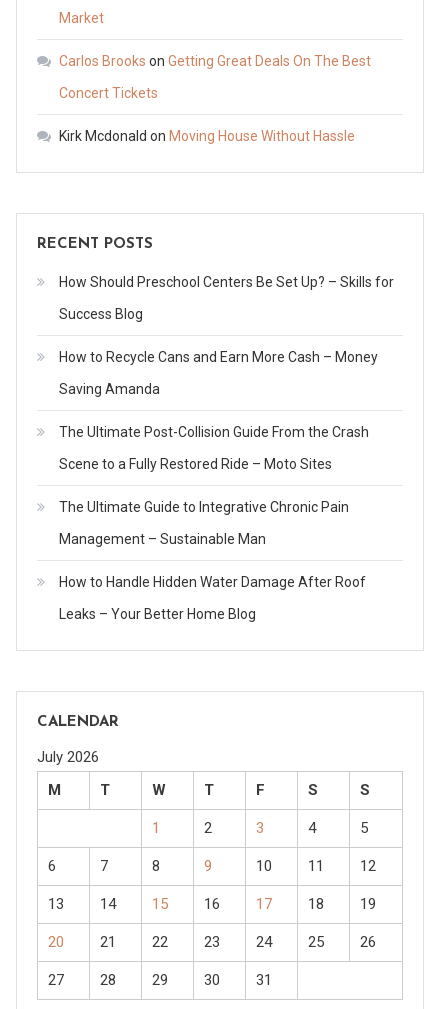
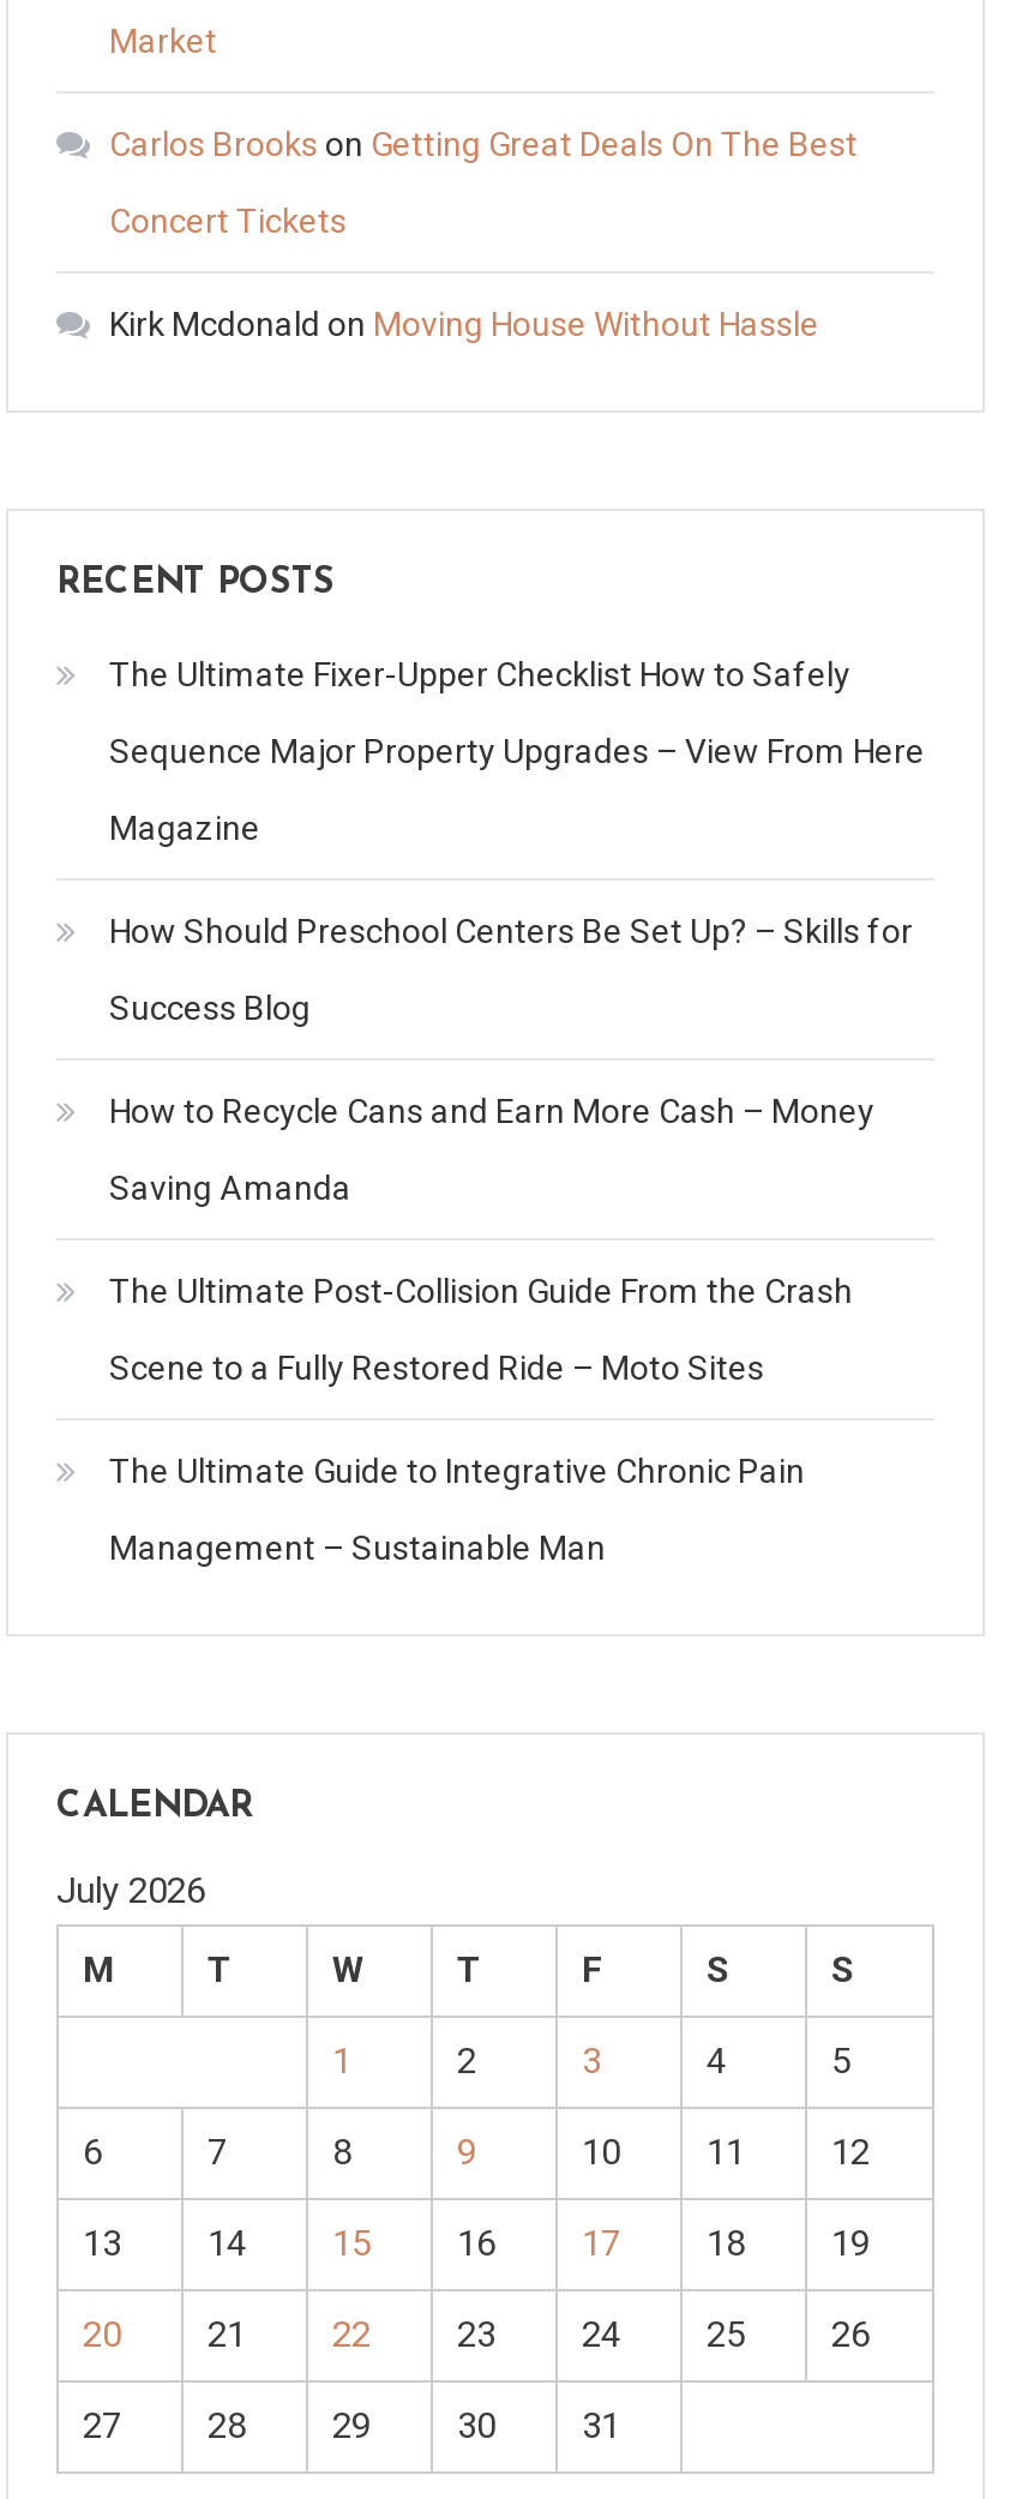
none -> [109,654,925,846] The Ultimate Fixer-Upper Checklist How to Safely | Sequence Major Property Upgrades – View From Here | Magazine
moved [59,273,394,546] -> [109,911,913,1566]: How Should Preschool Centers Be Set Up? – Skills for | Success Blog | How to Recycle Cans and Earn More Cash – Money | Saving Amanda | The Ultimate Post-Collision Guide From the Crash | Scene to a Fully Restored Ride – Moto Sites | The Ultimate Guide to Integrative Chronic Pain | Management – Sustainable Man
[59,573,366,621] How to Handle Hidden Water Damage After Roof | Leaks – Your Better Home Blog -> none

